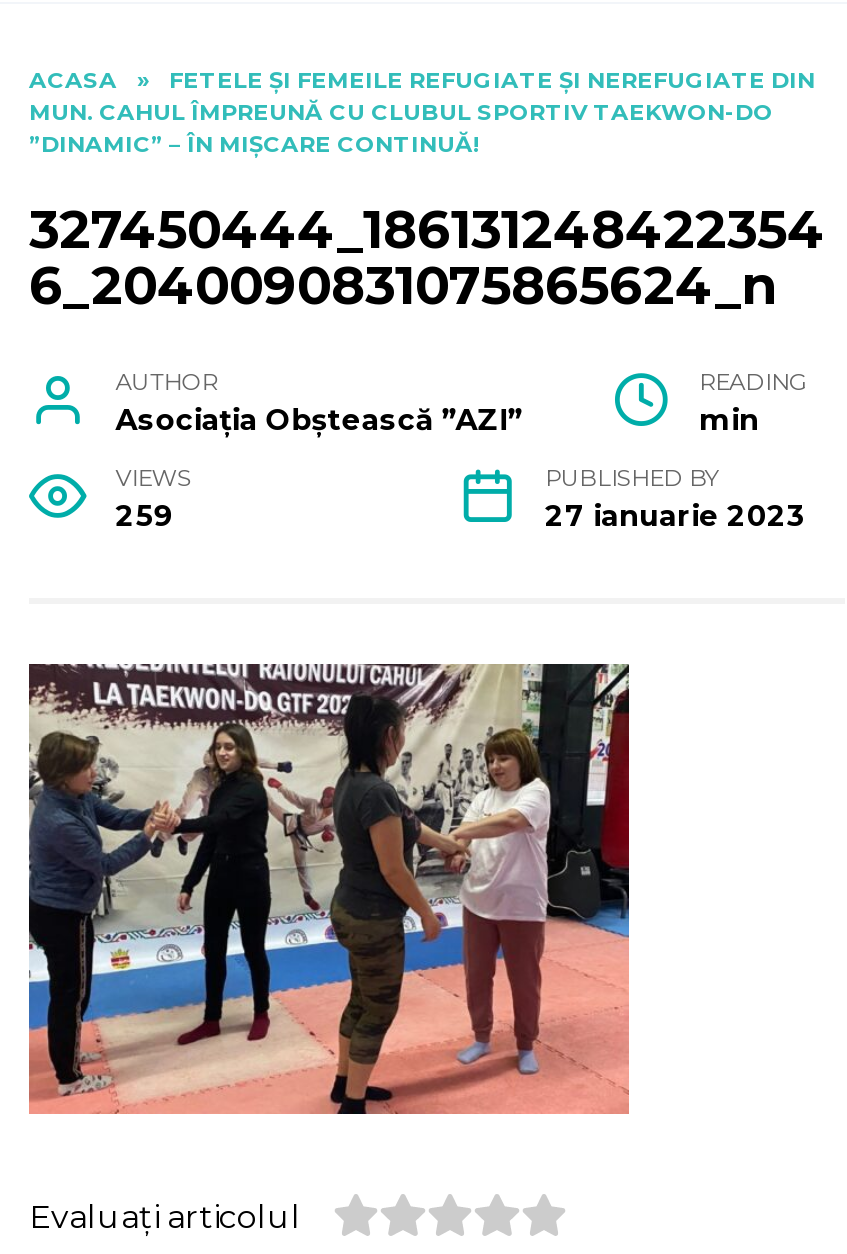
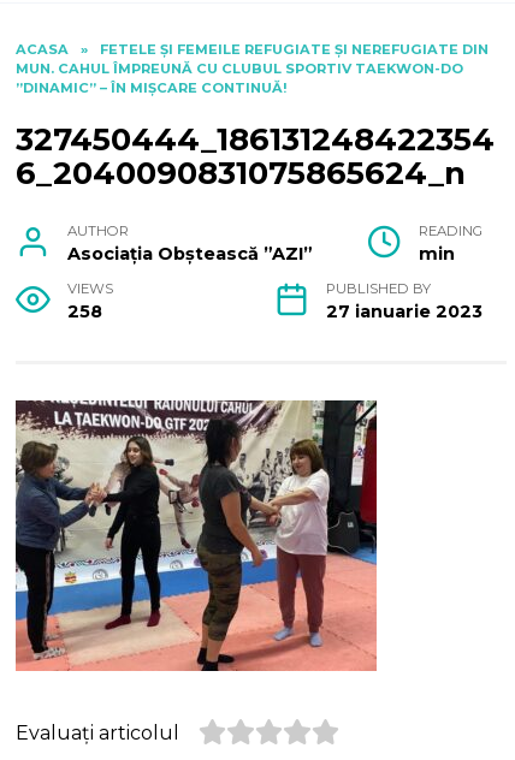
[115,498,173,534] 259 -> [68,300,103,322] 258

